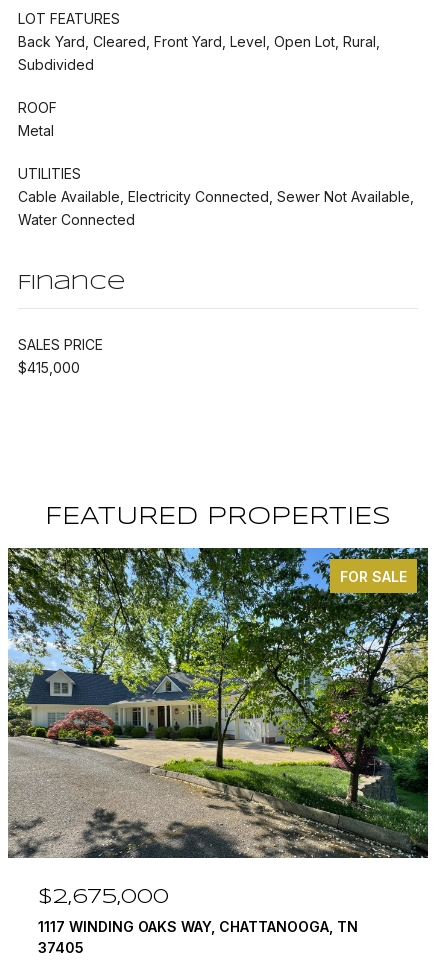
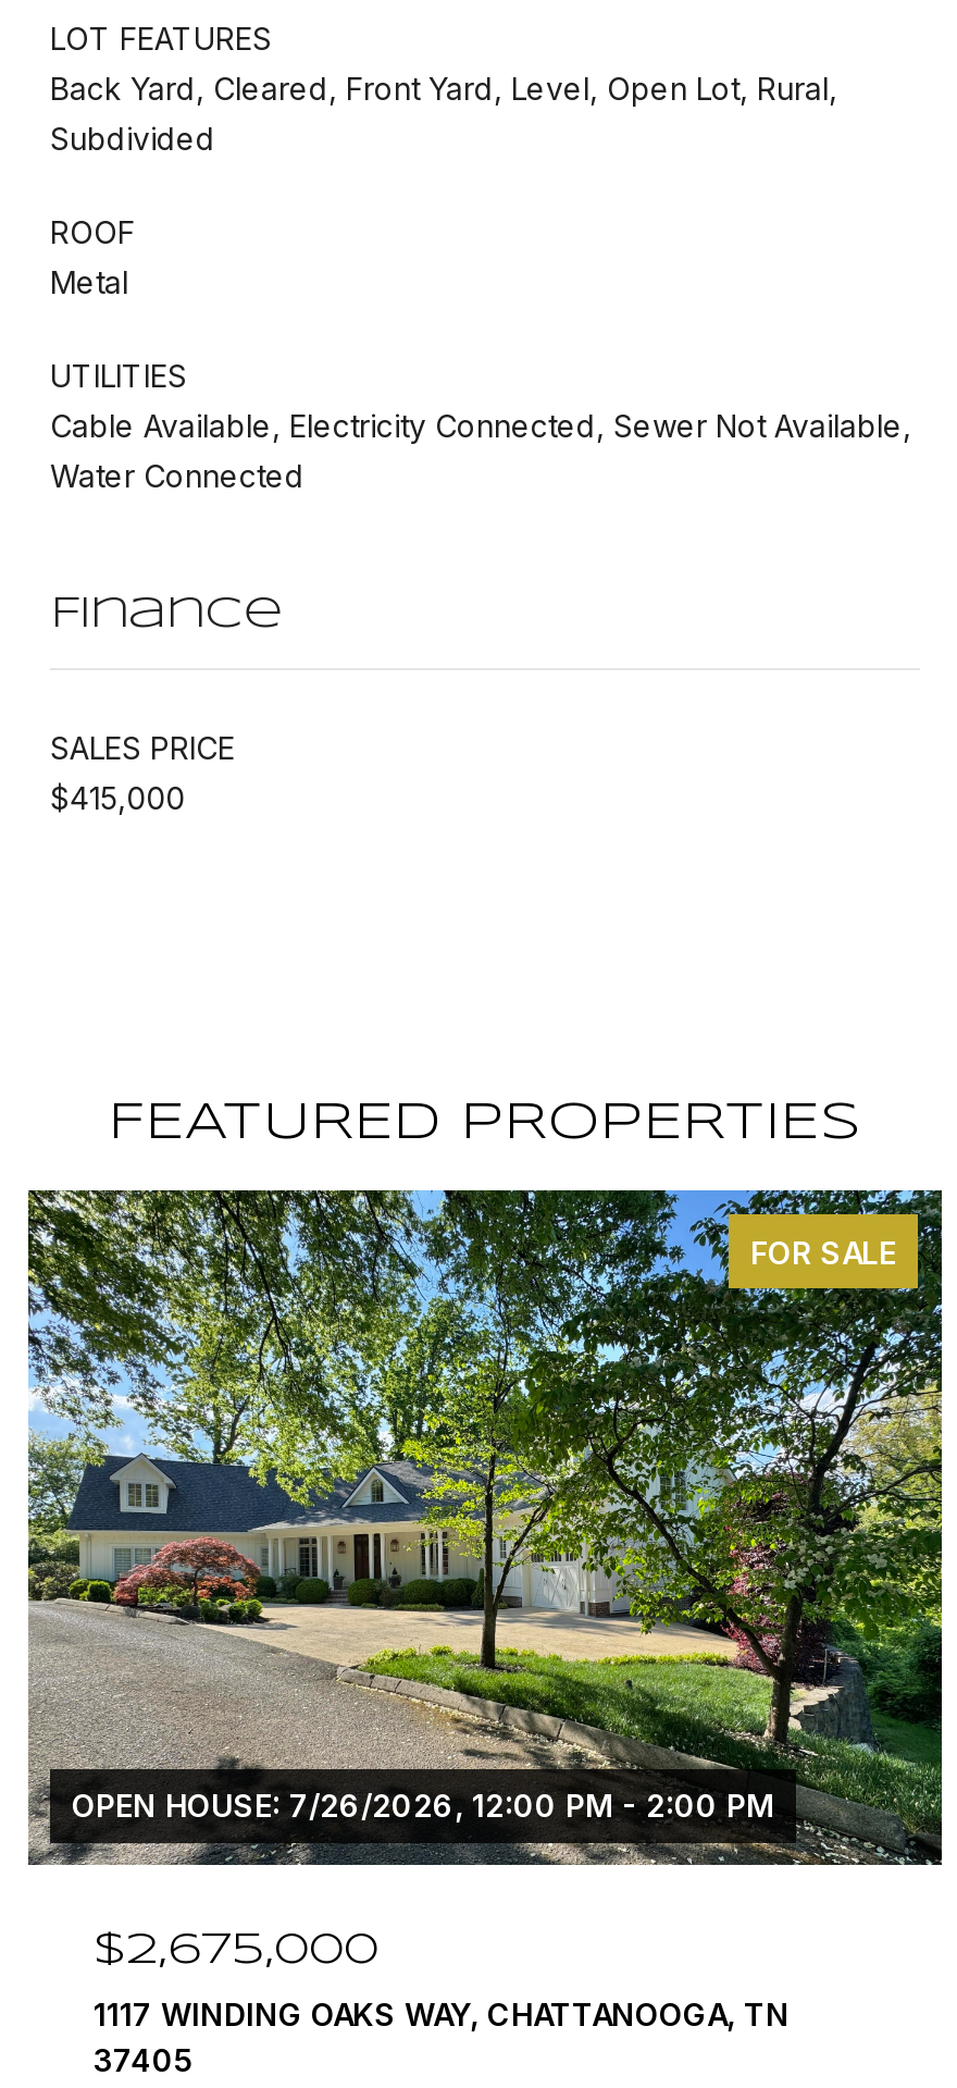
none -> [72,1786,774,1823] OPEN HOUSE: 7/26/2026, 12:00 PM - 2:00 PM

